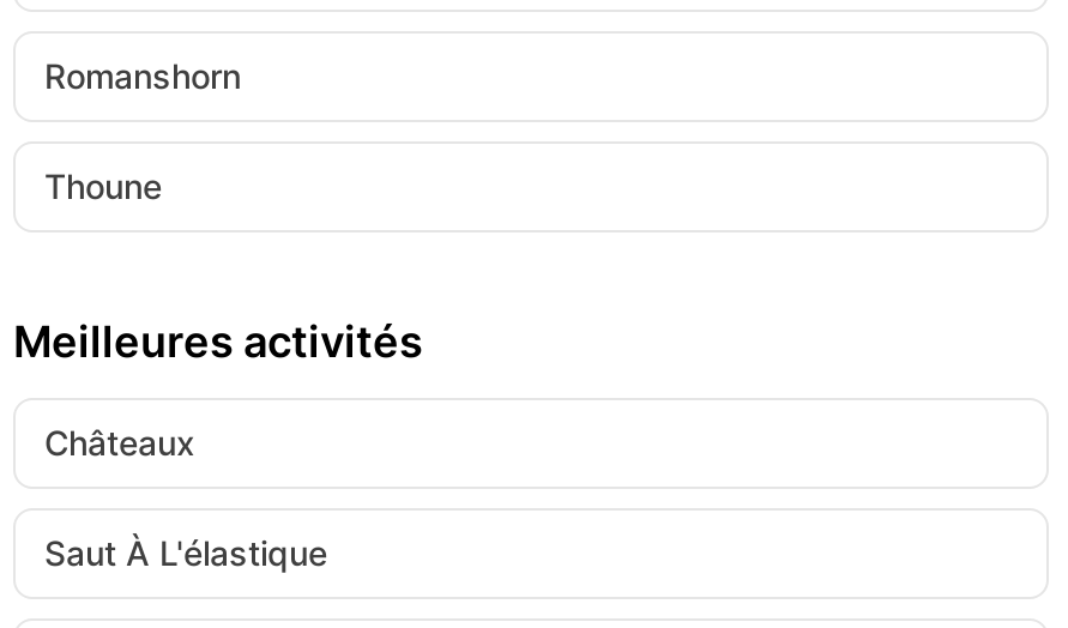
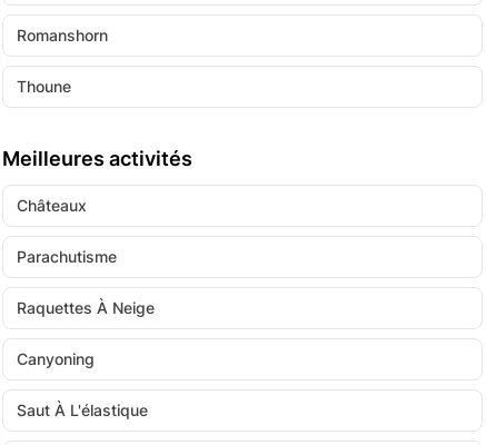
none -> [17,247,155,368] Parachutisme | Raquettes À Neige | Canyoning

